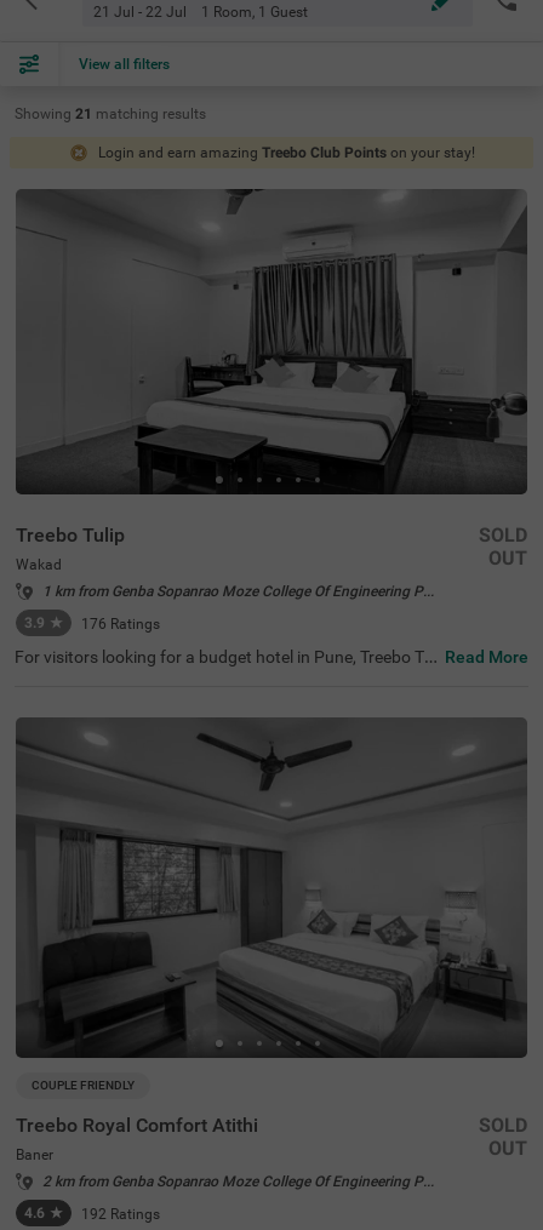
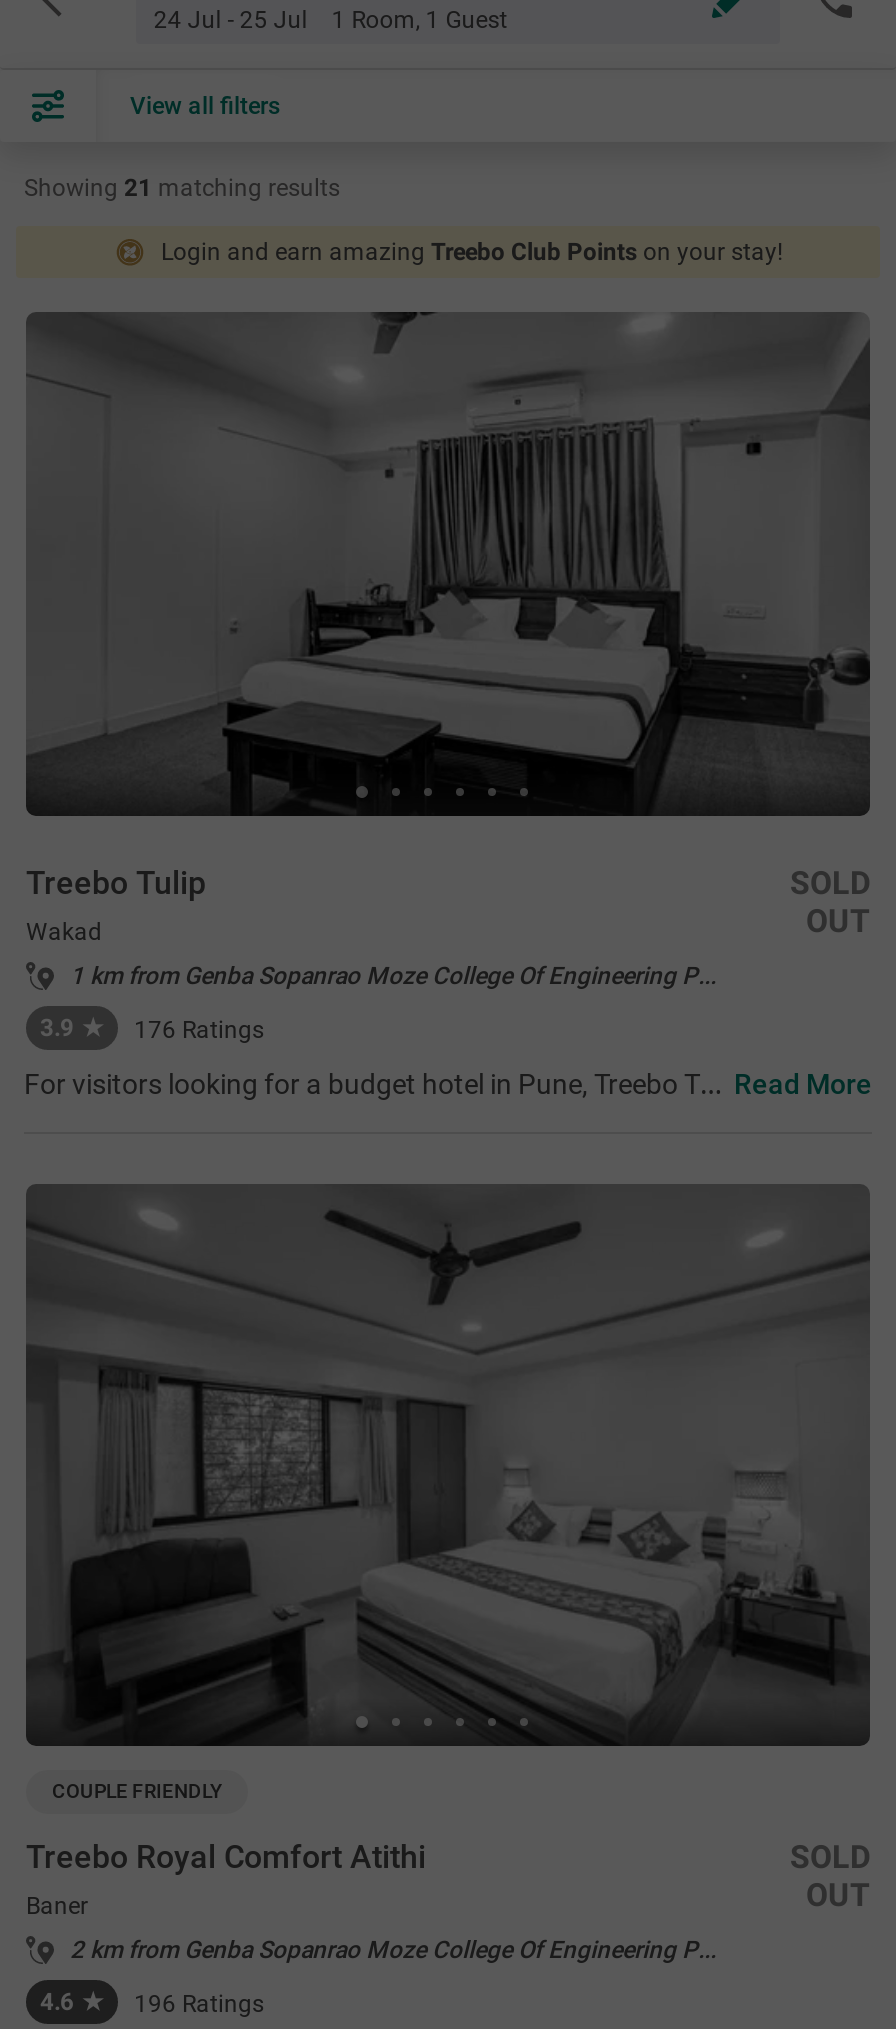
[93,4,308,21] 21 Jul - 22 Jul 1 Room, 1 Guest -> [154,6,508,34] 24 Jul - 25 Jul 1 Room, 1 Guest
[81,1206,160,1223] 192 Ratings -> [134,1991,264,2019] 196 Ratings

